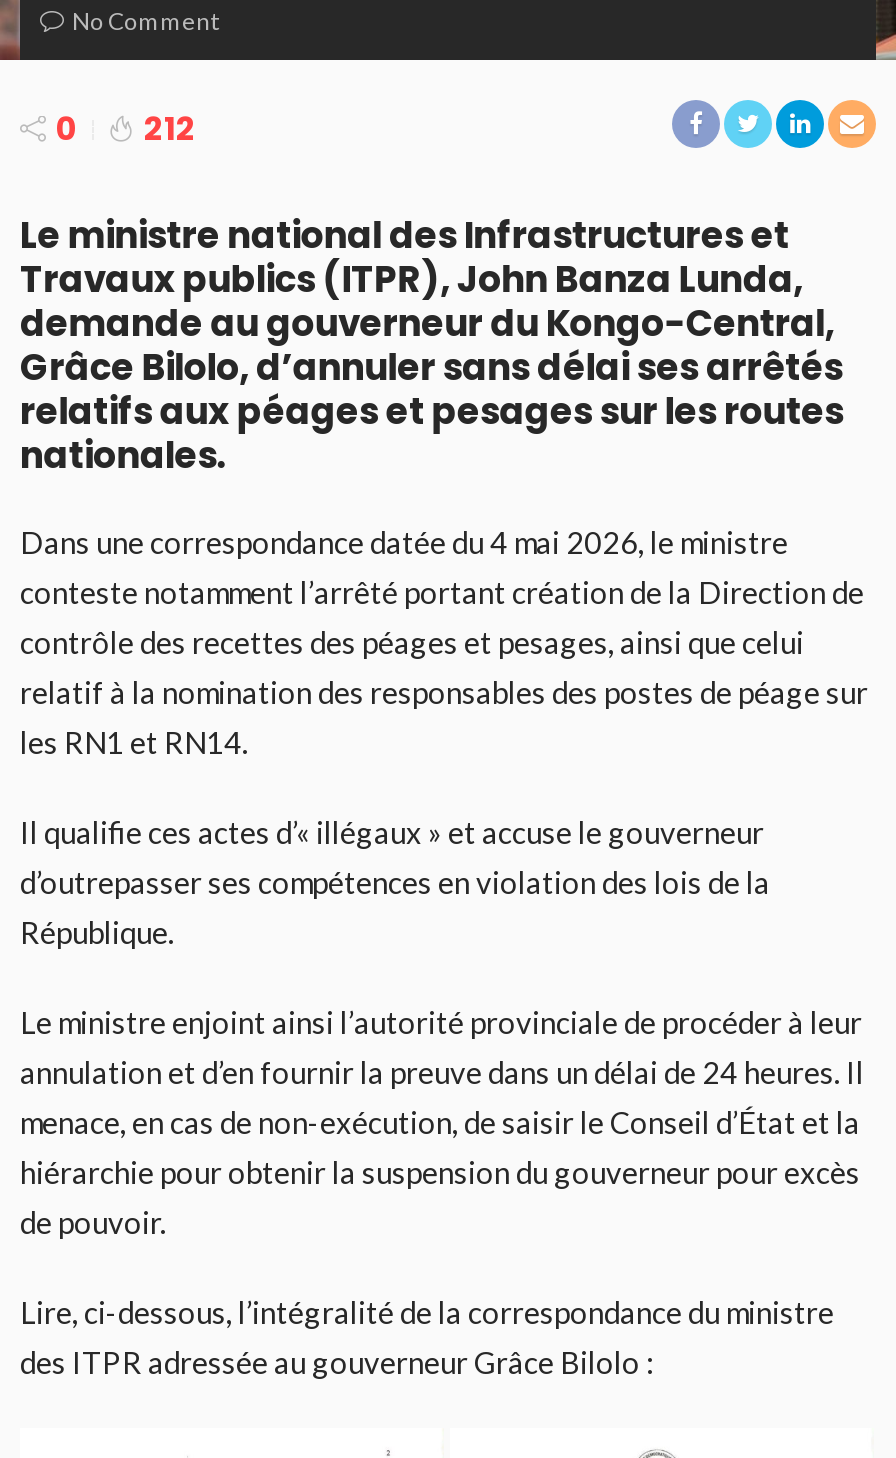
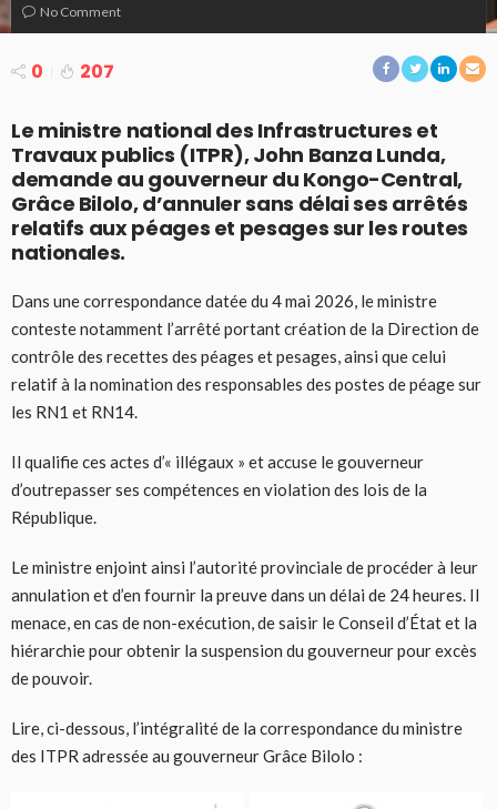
[56,107,196,153] 0 212 -> [31,59,114,85] 0 207

